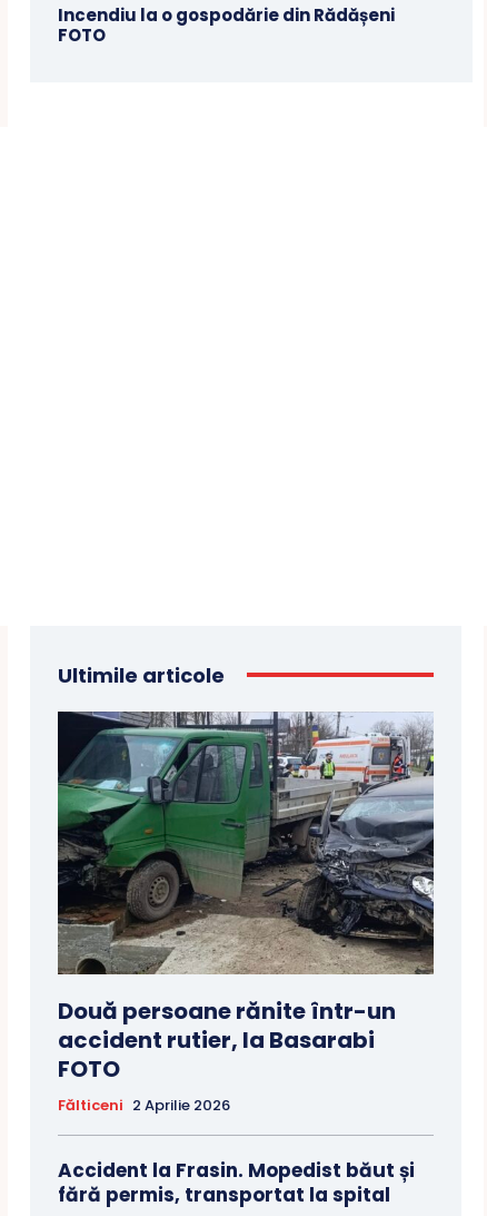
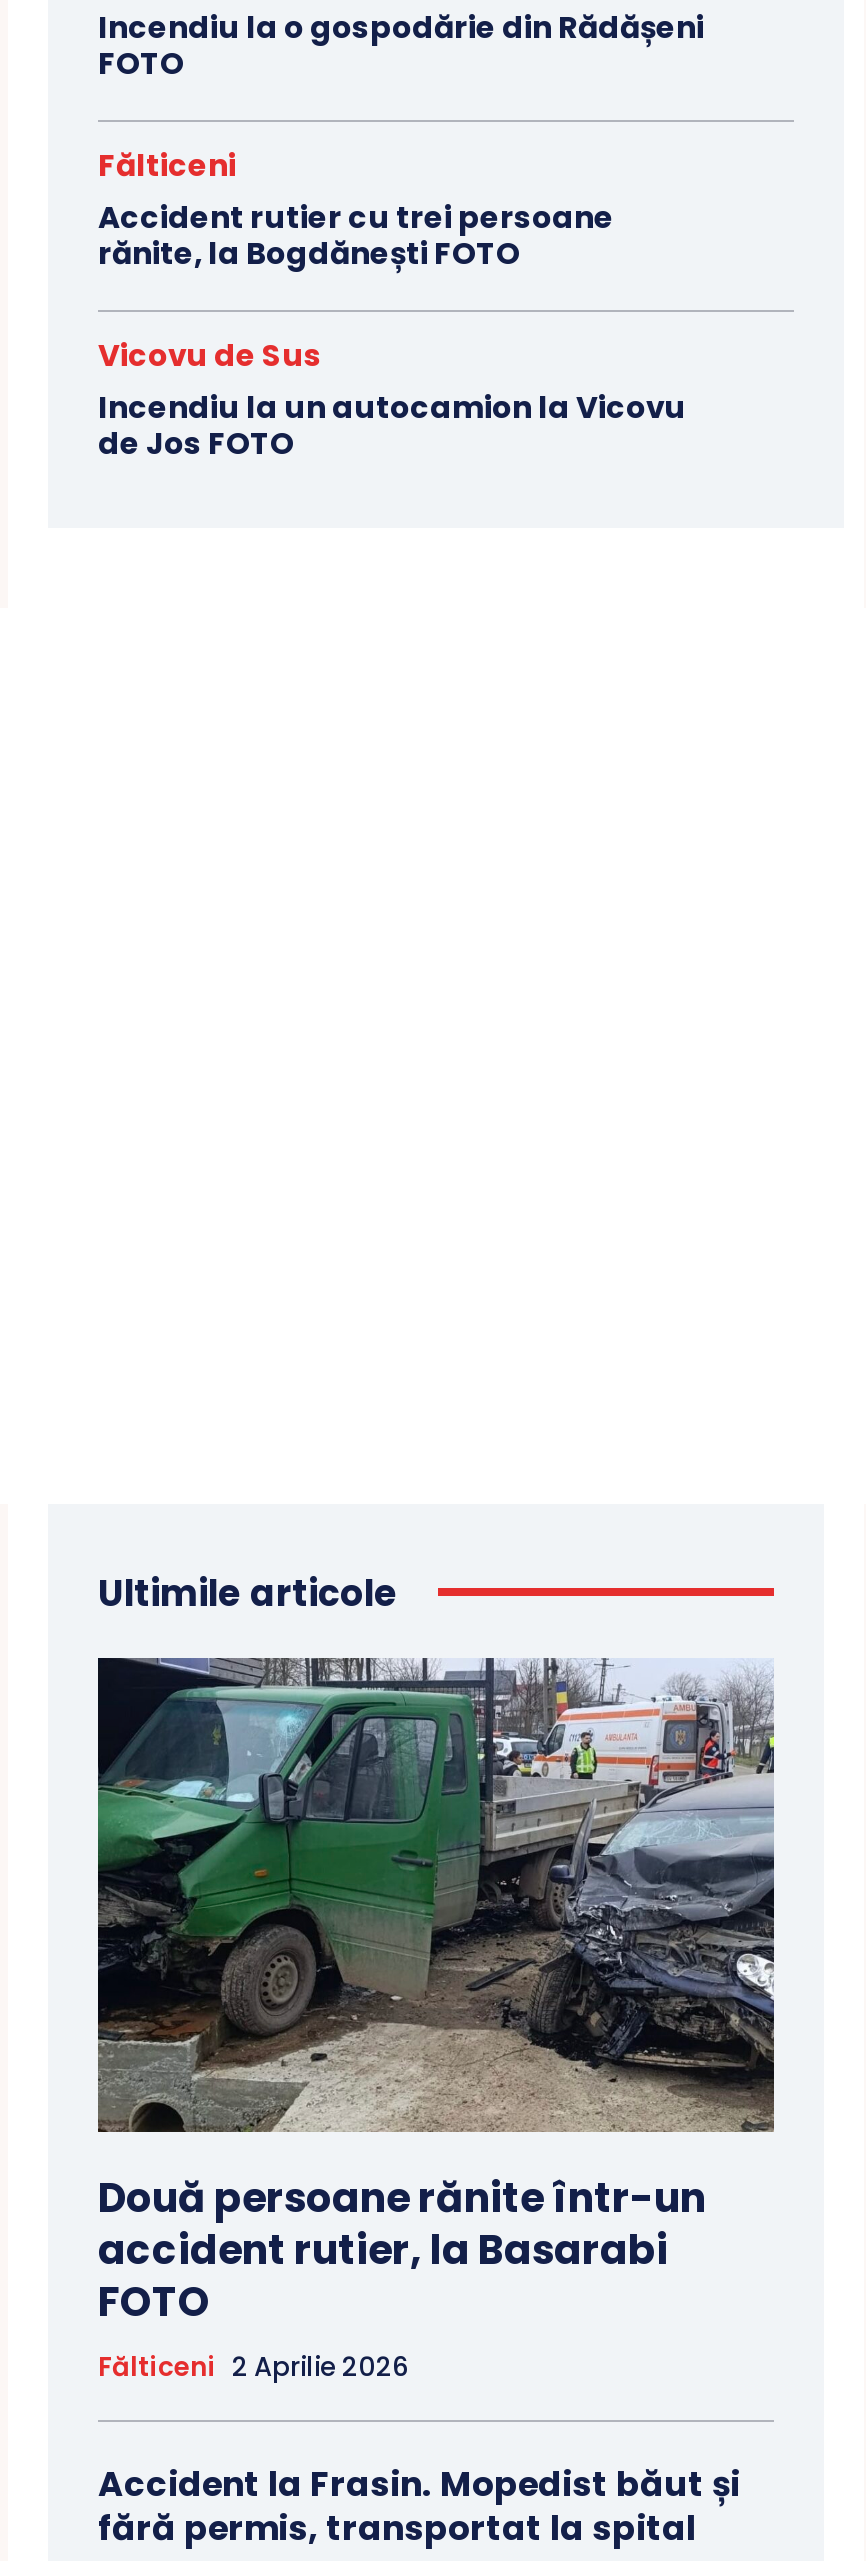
none -> [98,144,686,464] Fălticeni | Accident rutier cu trei persoane | rănite, la Bogdănești FOTO | Vicovu de Sus | Incendiu la un autocamion la Vicovu | de Jos FOTO

